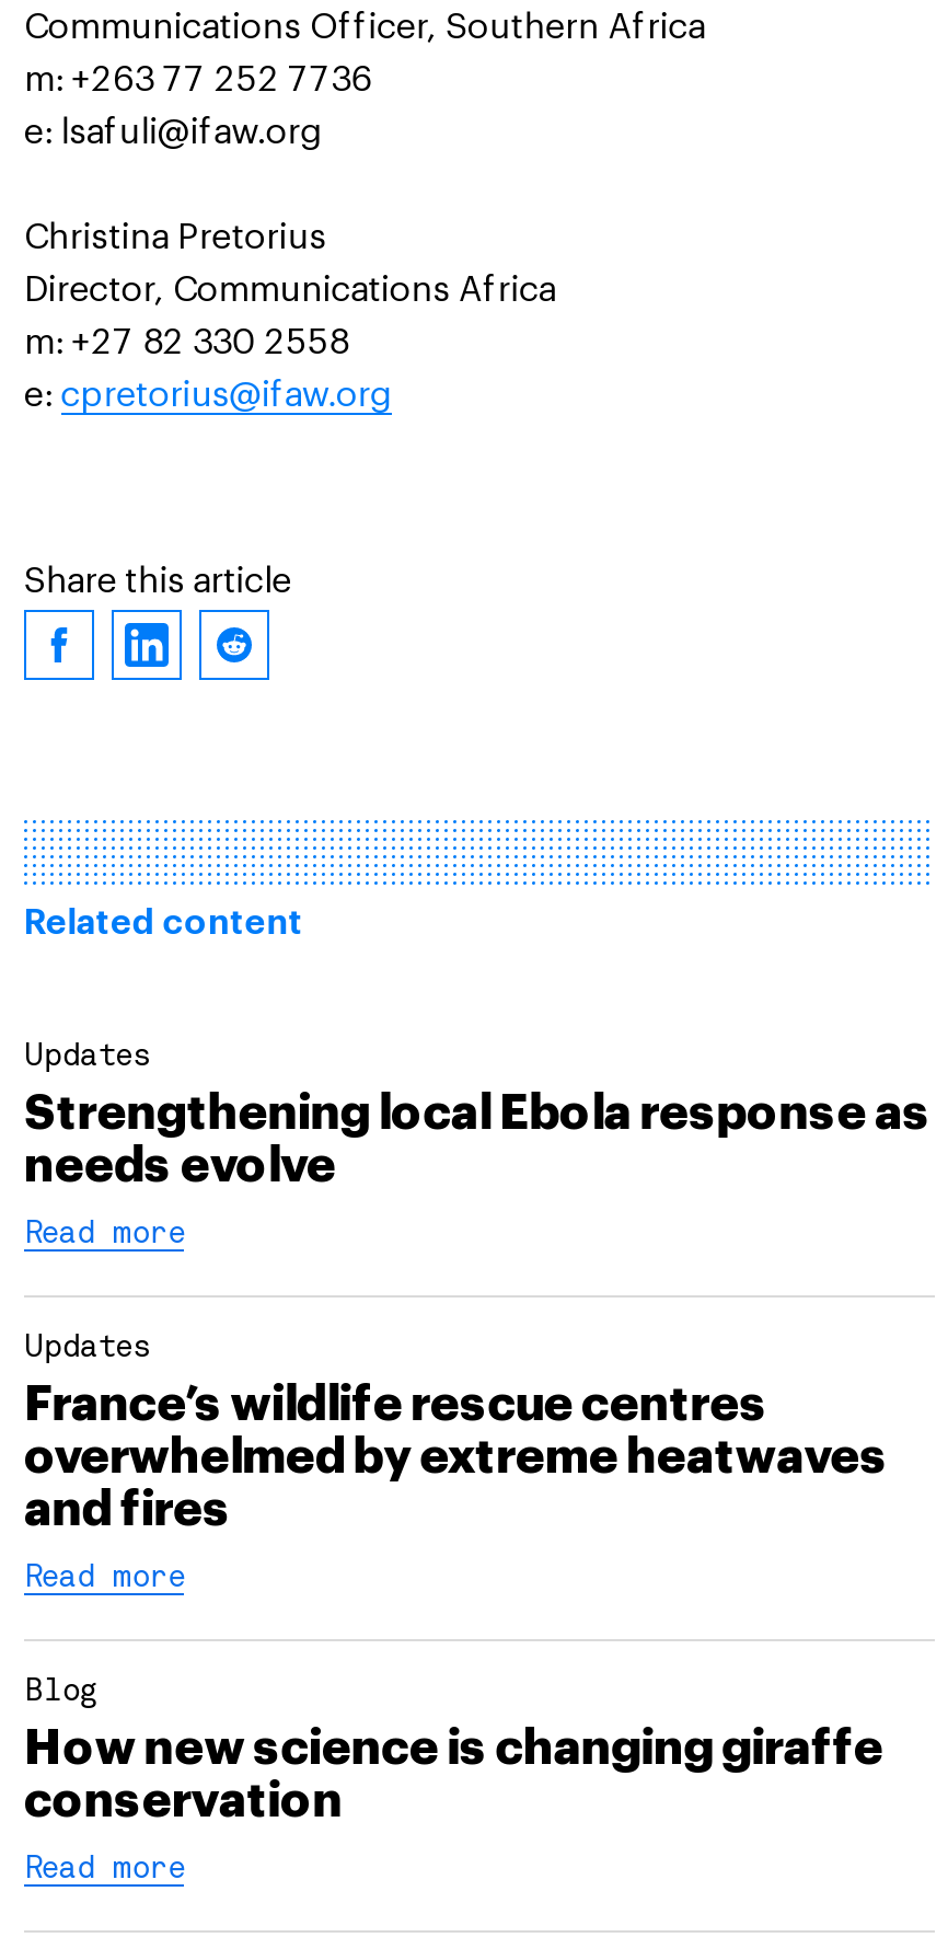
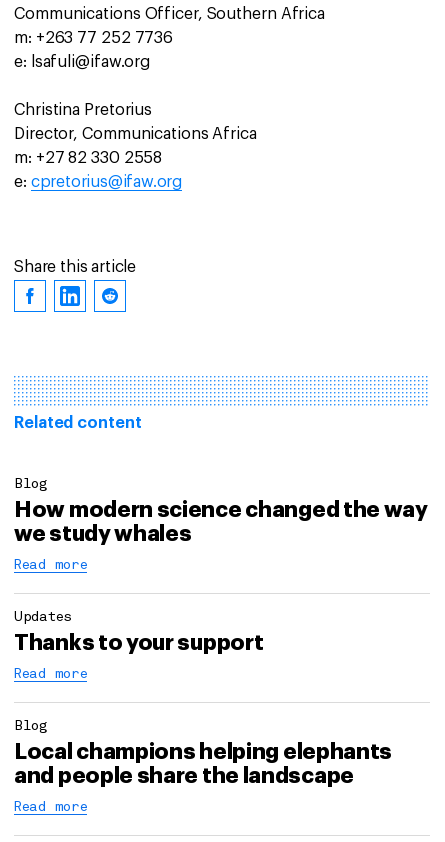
[24,1043,930,1190] Updates | Strengthening local Ebola response as | needs evolve -> [14,478,428,545] Blog | How modern science changed the way | we study whales
[24,1381,888,1534] France’s wildlife rescue centres | overwhelmed by extreme heatwaves | and fires -> [14,632,263,654] Thanks to your support
[24,1725,883,1825] How new science is changing giraffe | conservation -> [14,741,392,787] Local champions helping elephants | and people share the landscape

